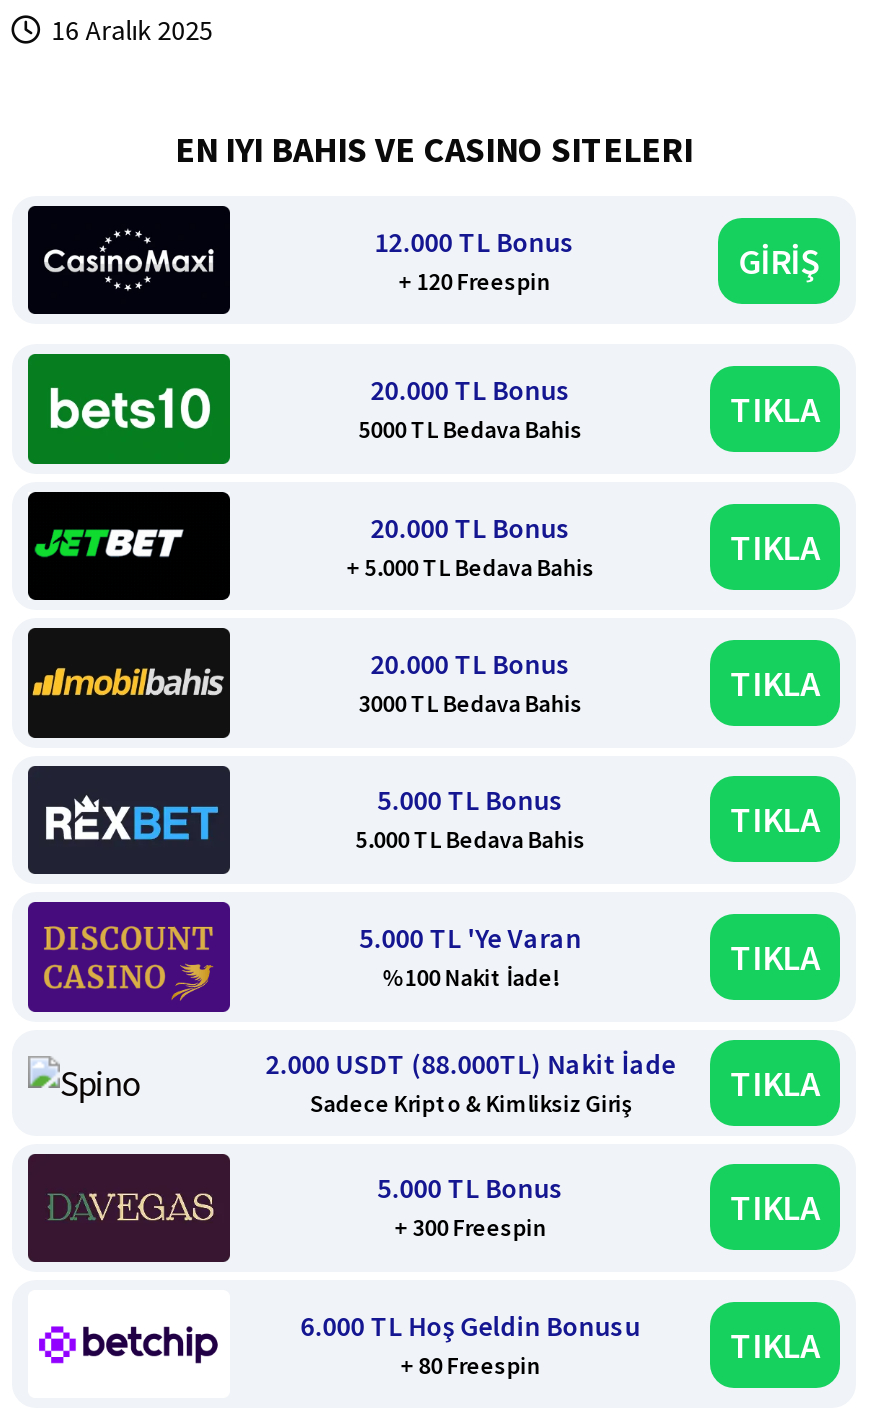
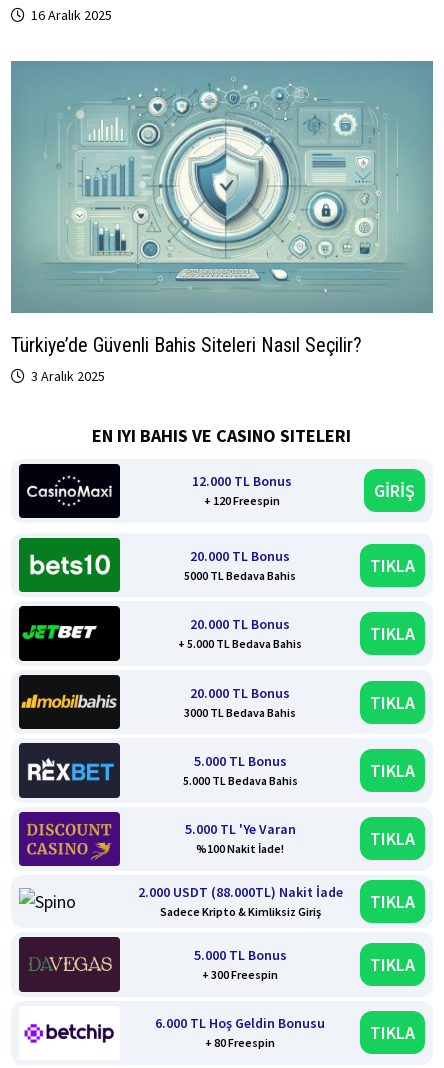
none -> [10,60,434,384] [image] | Türkiye’de Güvenli Bahis Siteleri Nasıl Seçilir? | 3 Aralık 2025

